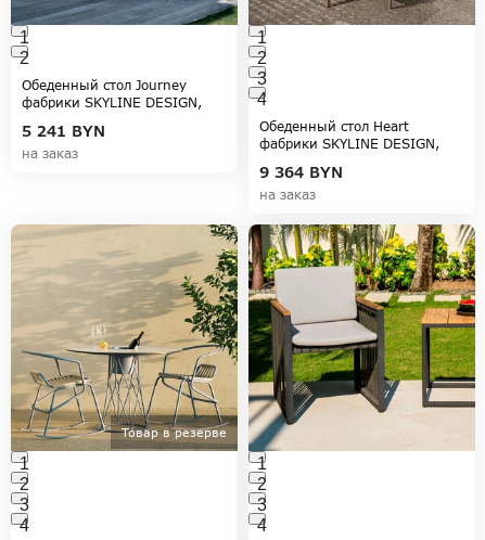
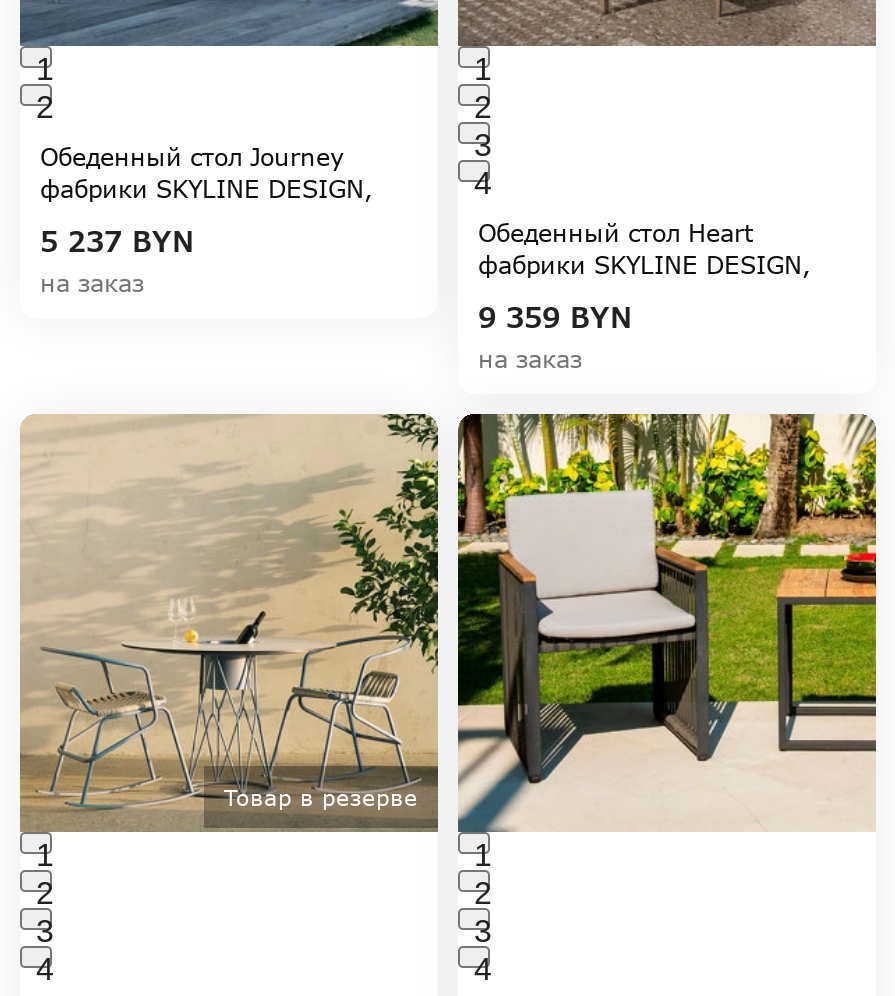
[22,121,105,140] 5 241 BYN -> [40,224,194,258] 5 237 BYN
[259,163,343,181] 9 364 BYN -> [478,300,632,334] 9 359 BYN

